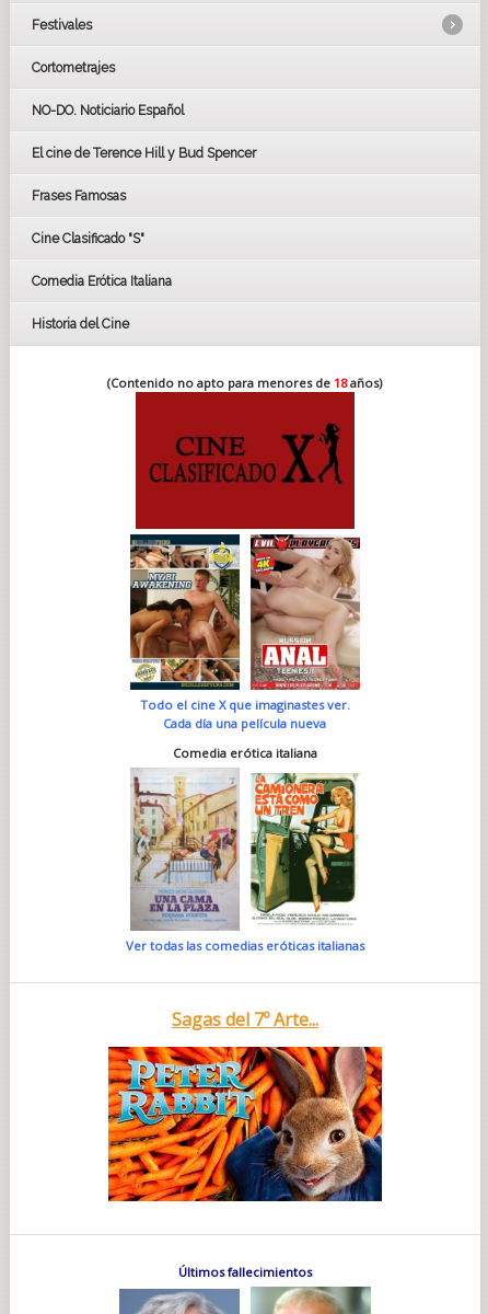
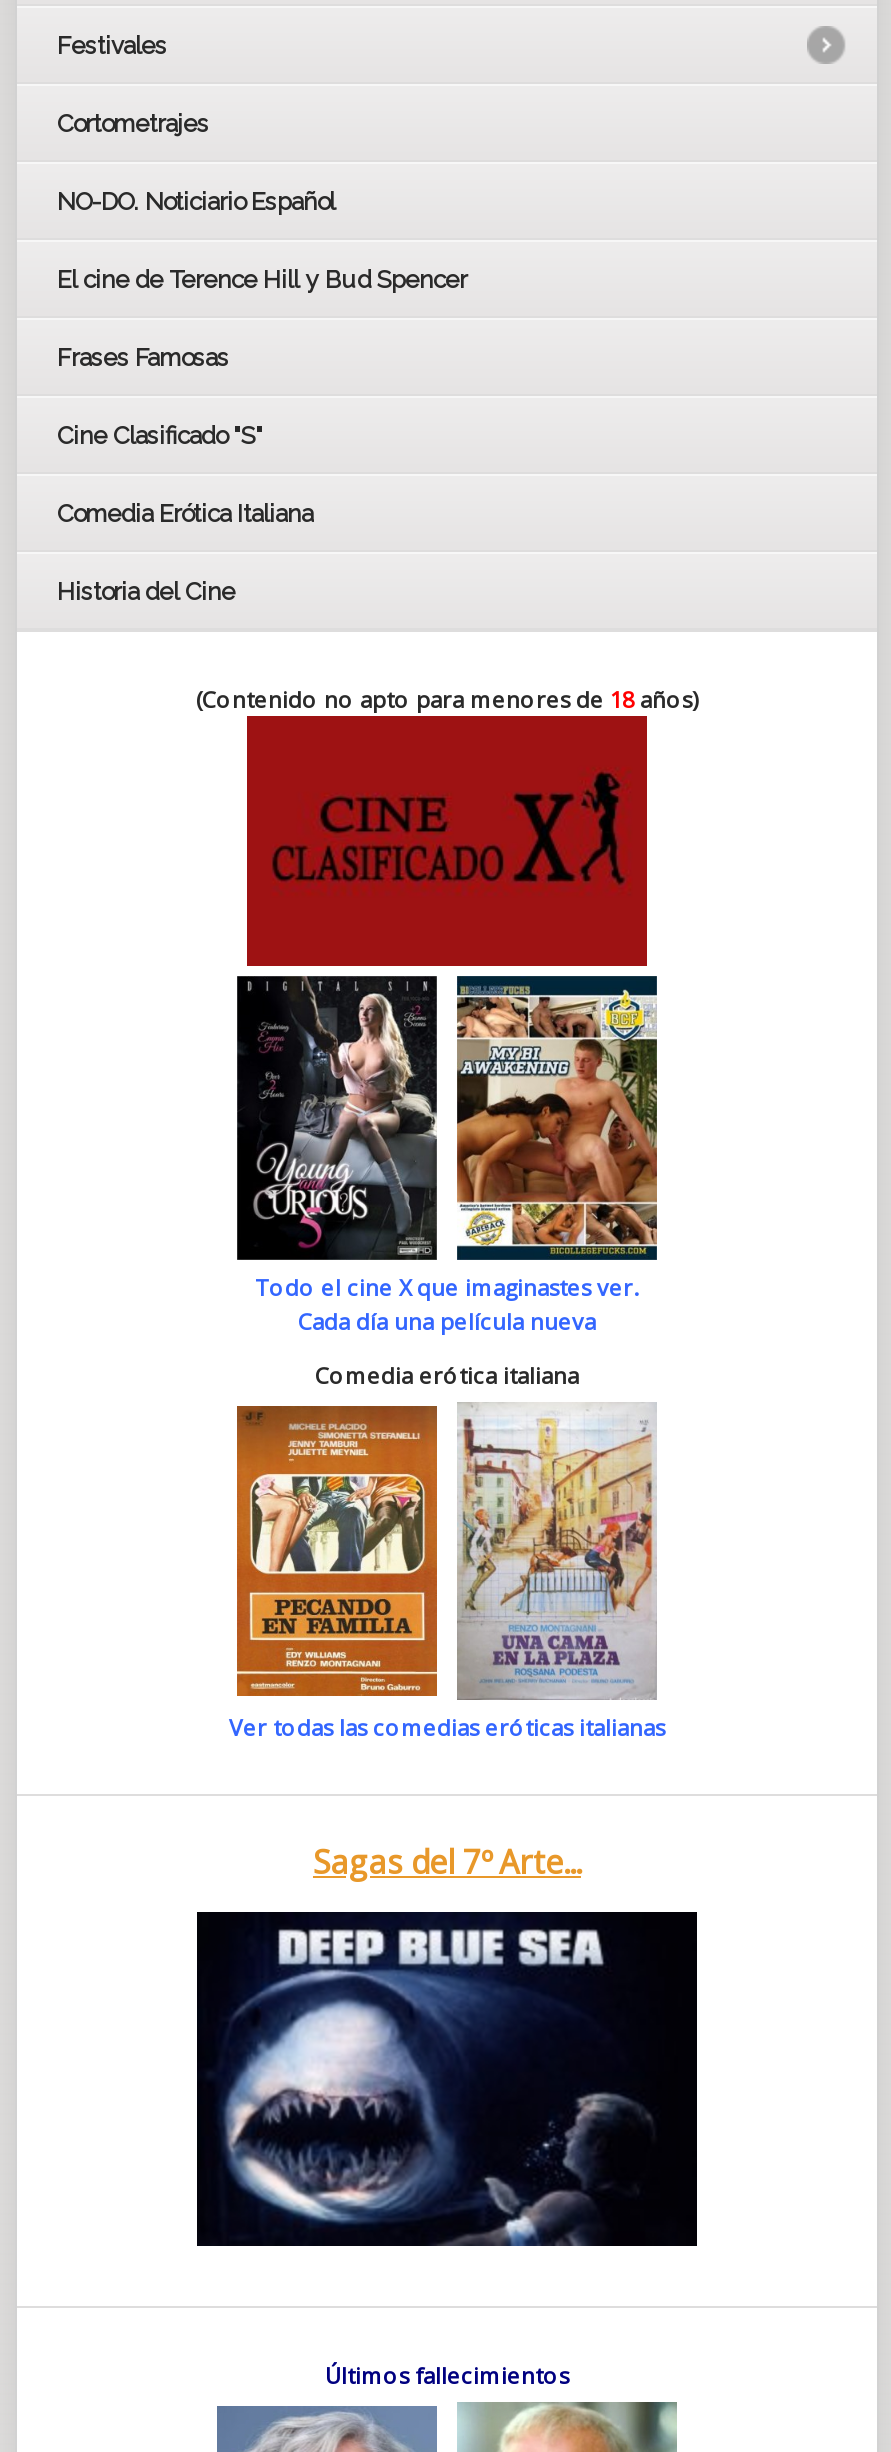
[129,534,241,690] [image] -> [235,976,439,1260] [image]
[249,533,361,691] [image] -> [455,974,659,1262] [image]
[130,769,240,932] [image] -> [235,1404,439,1700] [image]
[251,769,359,931] [image] -> [455,1402,657,1702] [image]
[107,1046,383,1202] [image] -> [195,1910,699,2248] [image]

